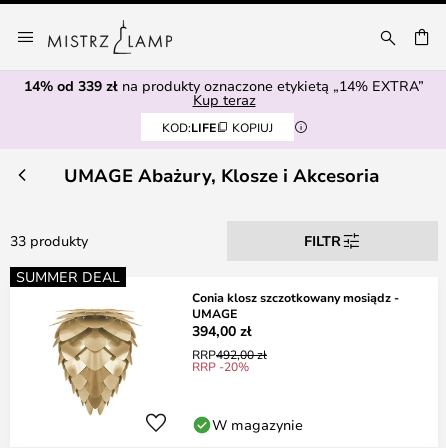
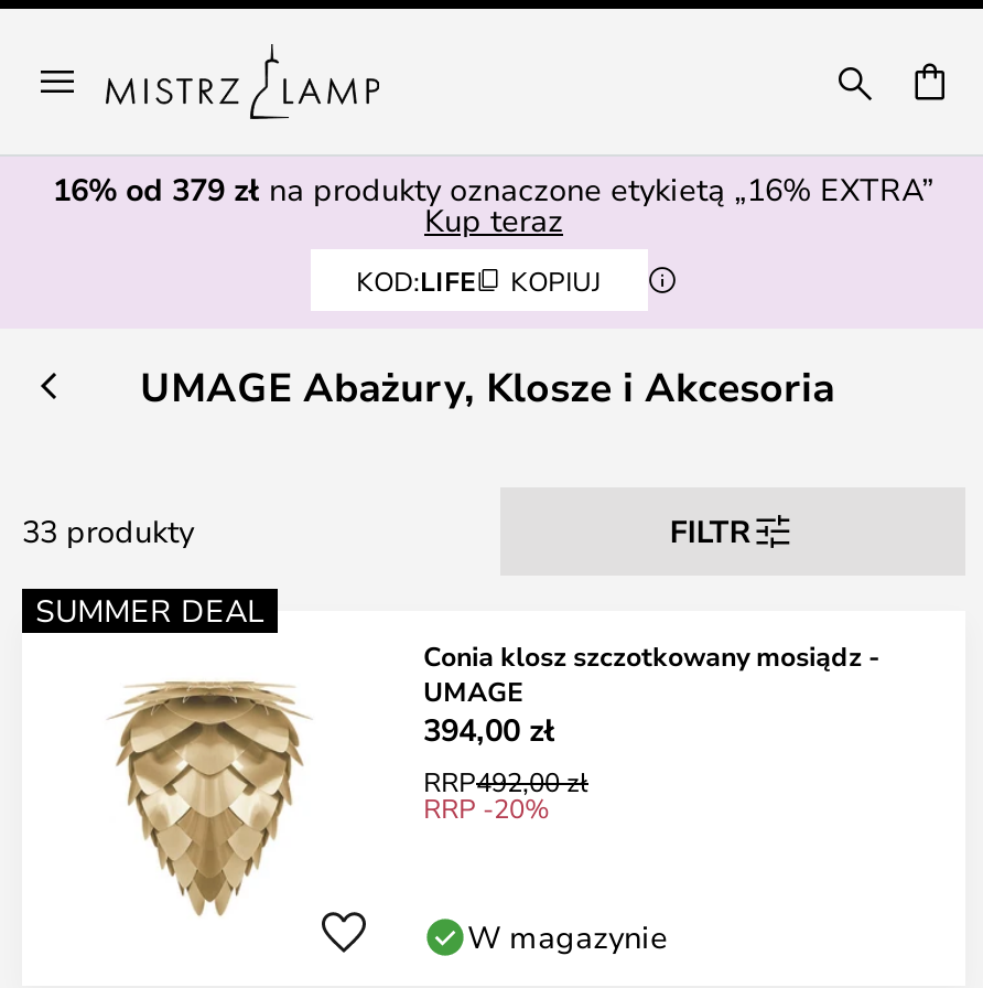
[24,76,424,95] 14% od 339 zł na produkty oznaczone etykietą „14% EXTRA” -> [53,168,935,210] 16% od 379 zł na produkty oznaczone etykietą „16% EXTRA”

